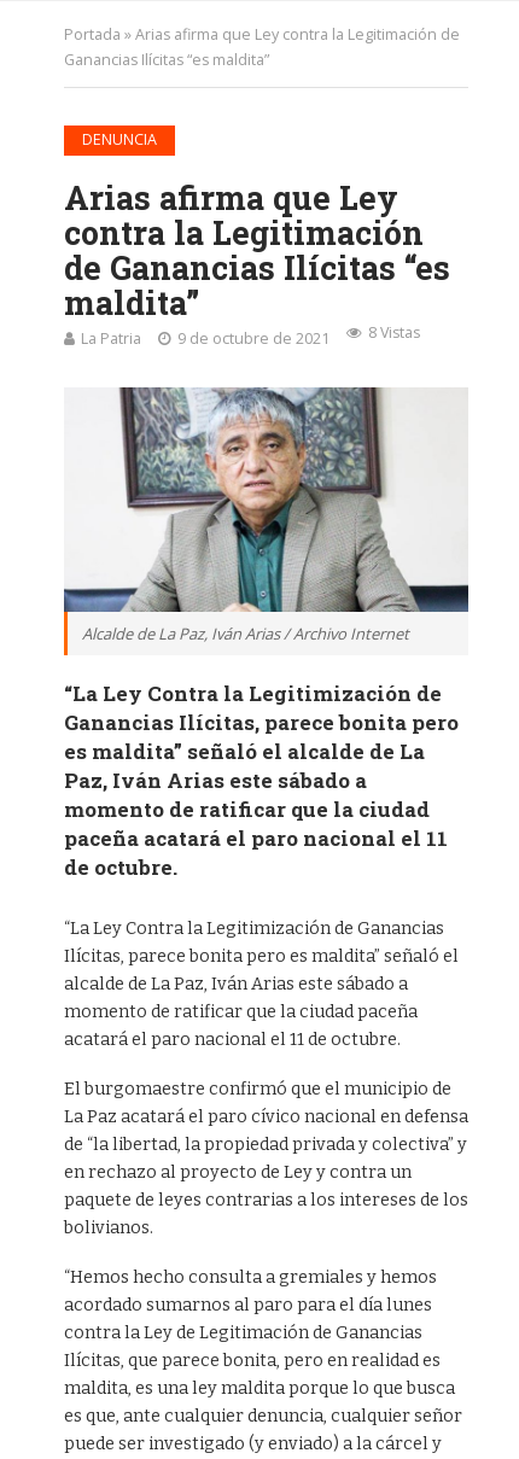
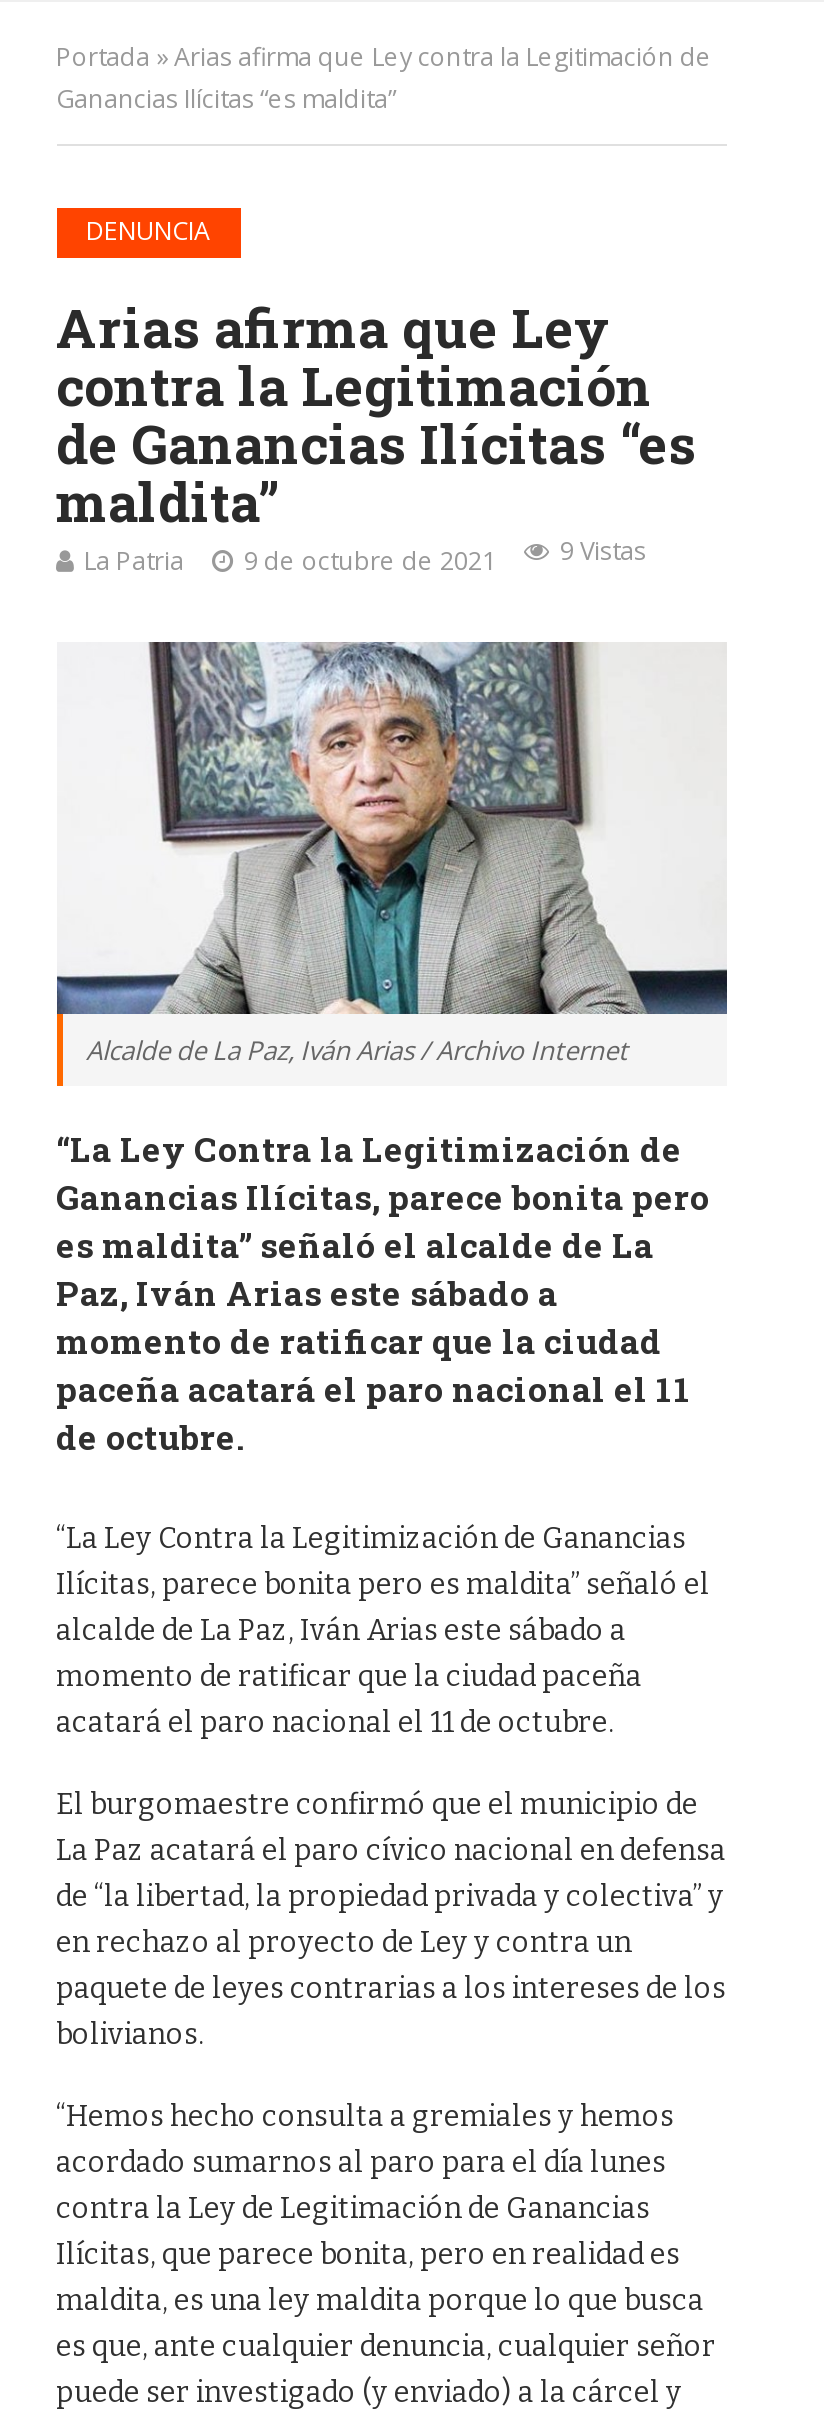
[80,322,419,349] La Patria 9 de octubre de 2021 8 Vistas -> [84,534,646,578] La Patria 9 de octubre de 2021 9 Vistas

